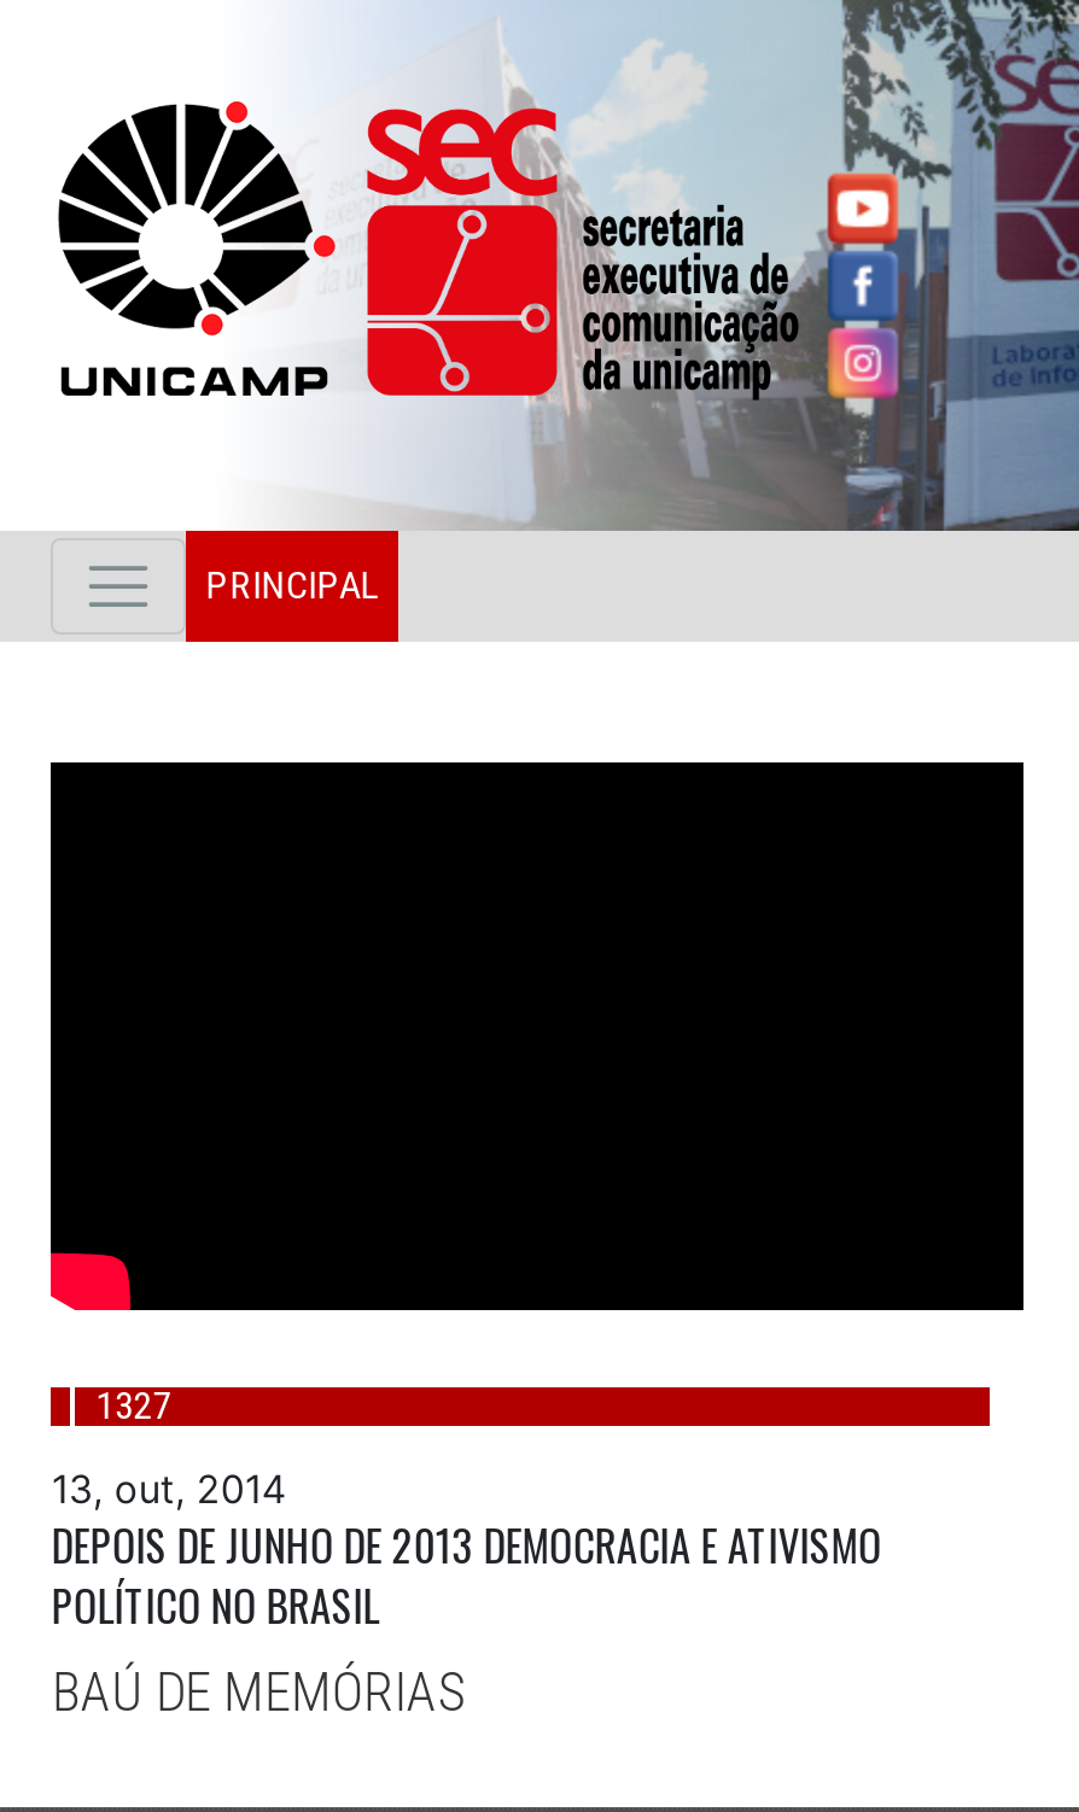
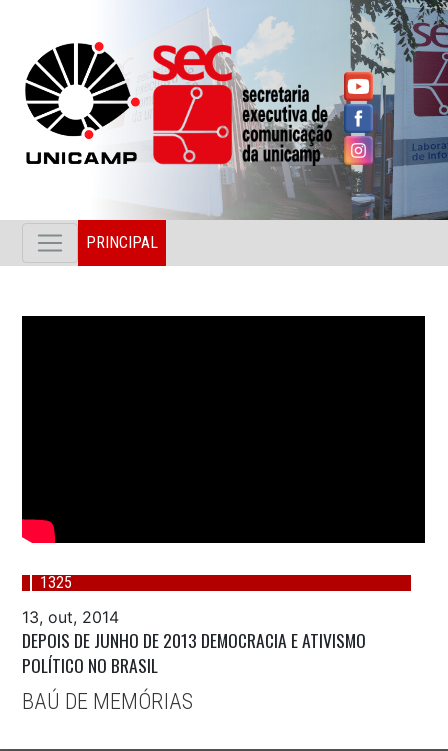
[95,1382,172,1428] 1327 -> [40,573,72,592] 1325

